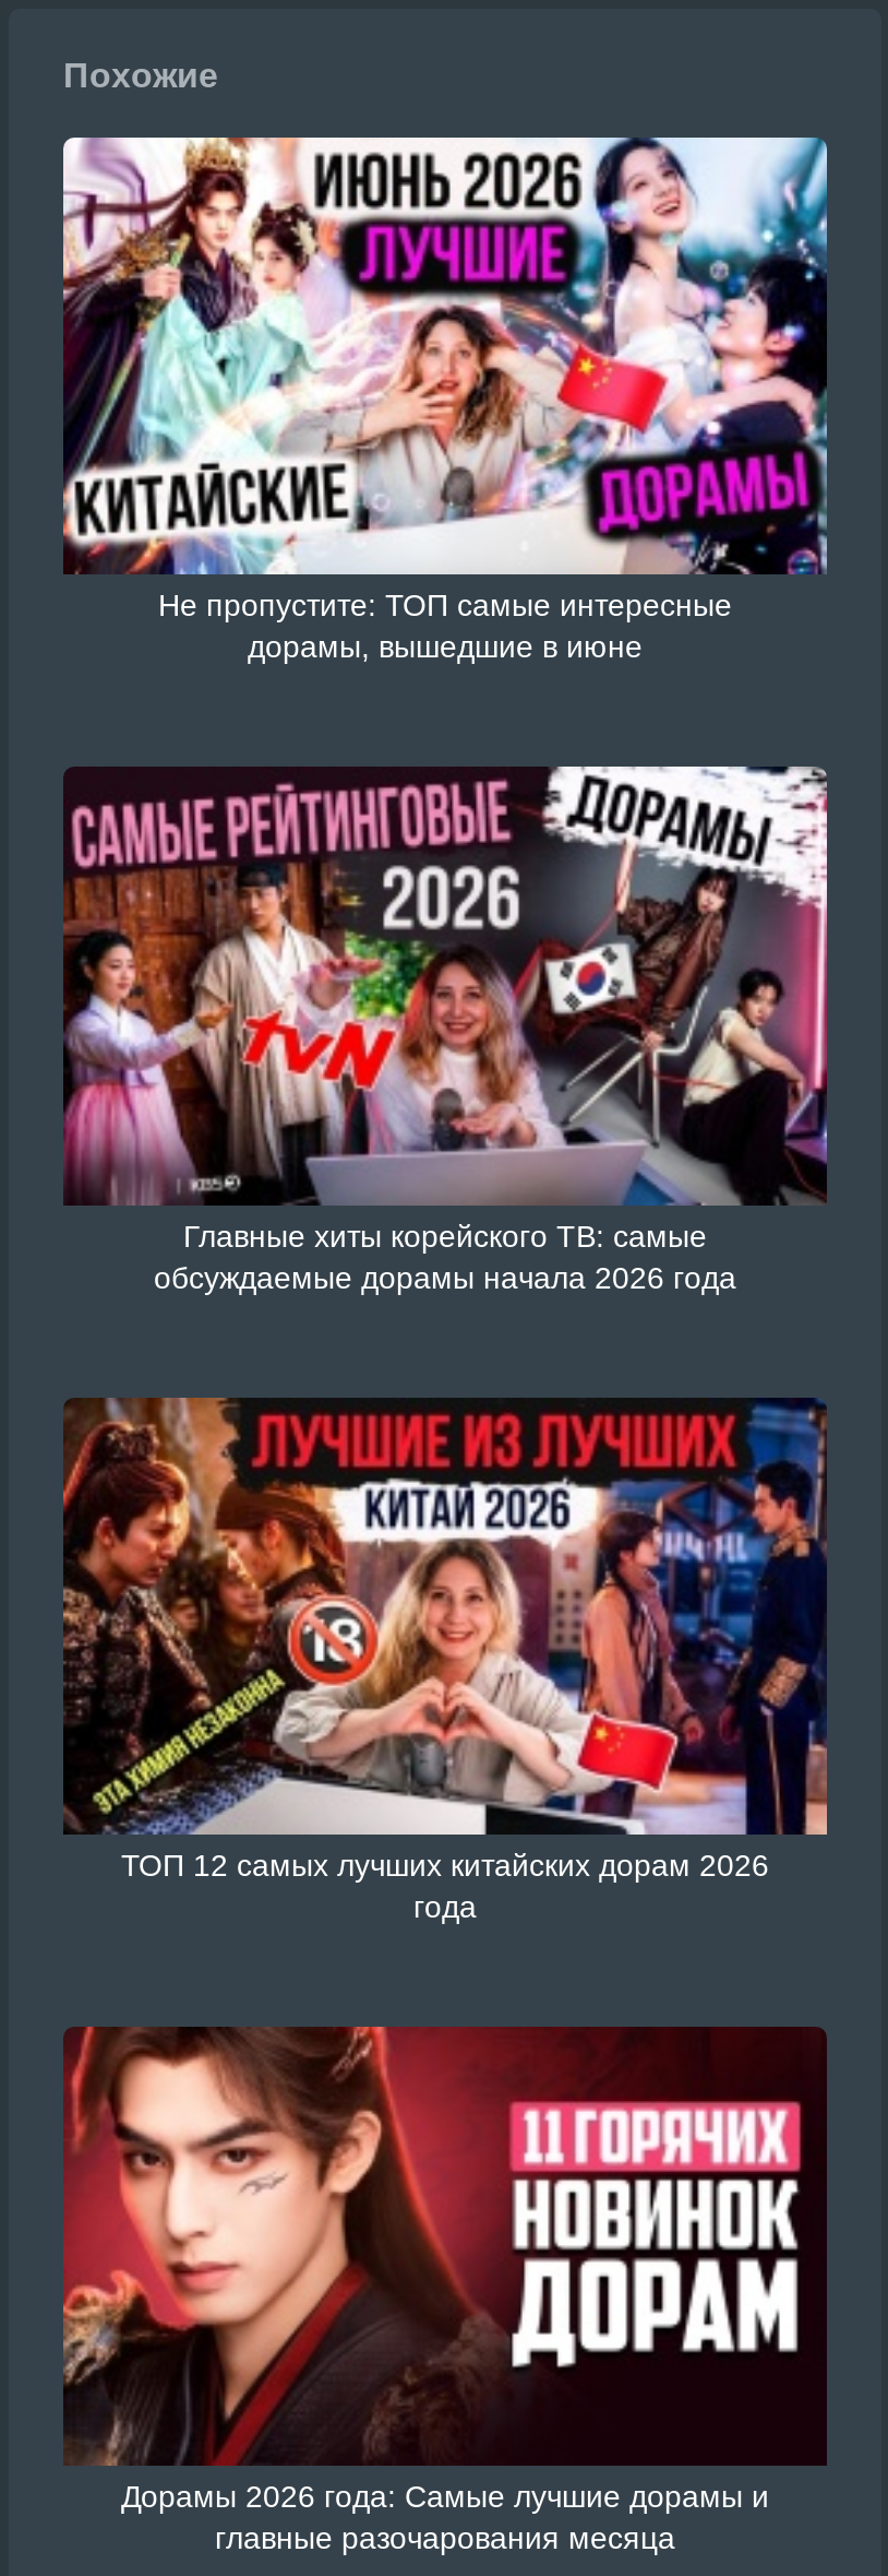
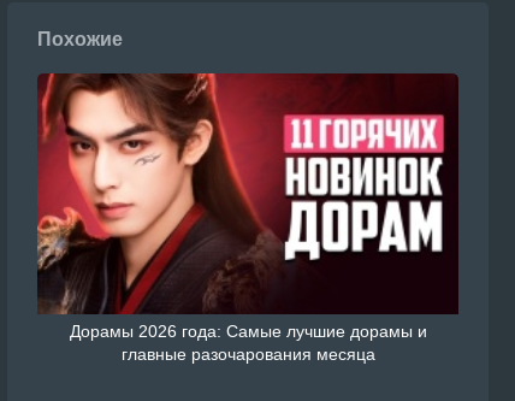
[61,135,829,665] [image] | Не пропустите: ТОП самые интересные | дорамы, вышедшие в июне -> none
[63,764,829,1295] [image] | Главные хиты корейского ТВ: самые | обсуждаемые дорамы начала 2026 года -> none
[61,1396,829,1925] [image] | ТОП 12 самых лучших китайских дорам 2026 | года -> none

